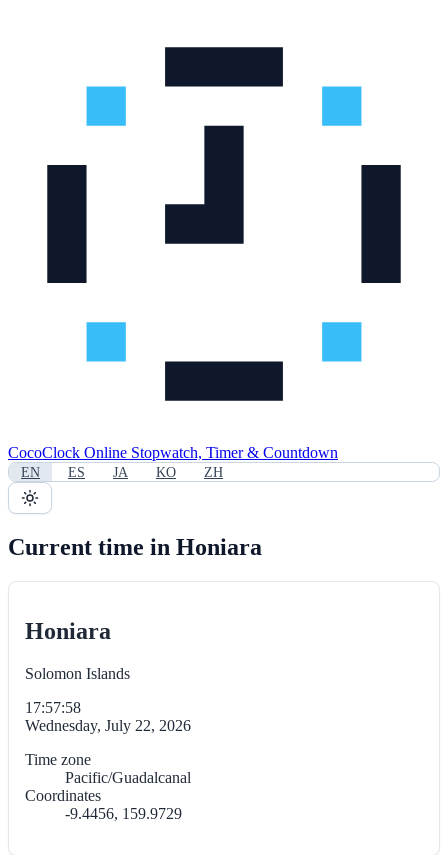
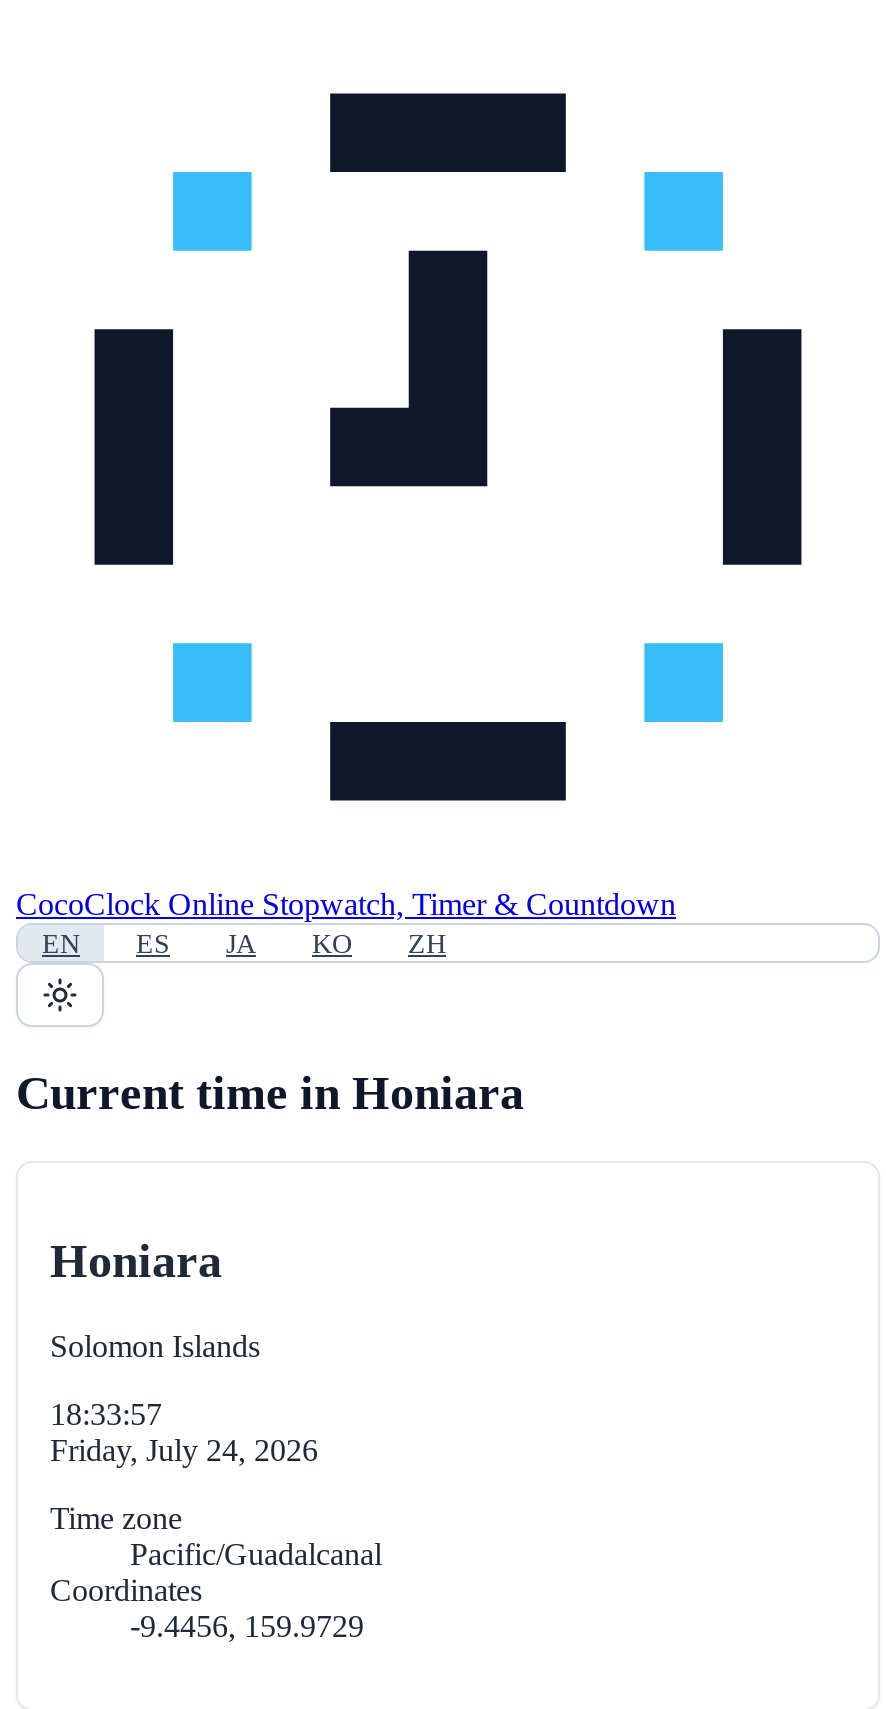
[25,699,81,716] 17:57:58 -> [50,1396,162,1430] 18:33:57
[25,717,191,734] Wednesday, July 22, 2026 -> [50,1432,318,1466] Friday, July 24, 2026

